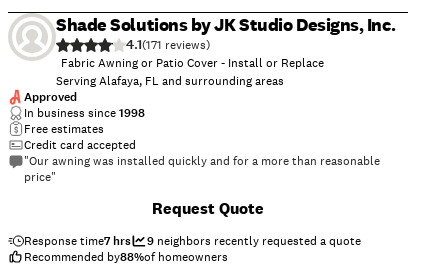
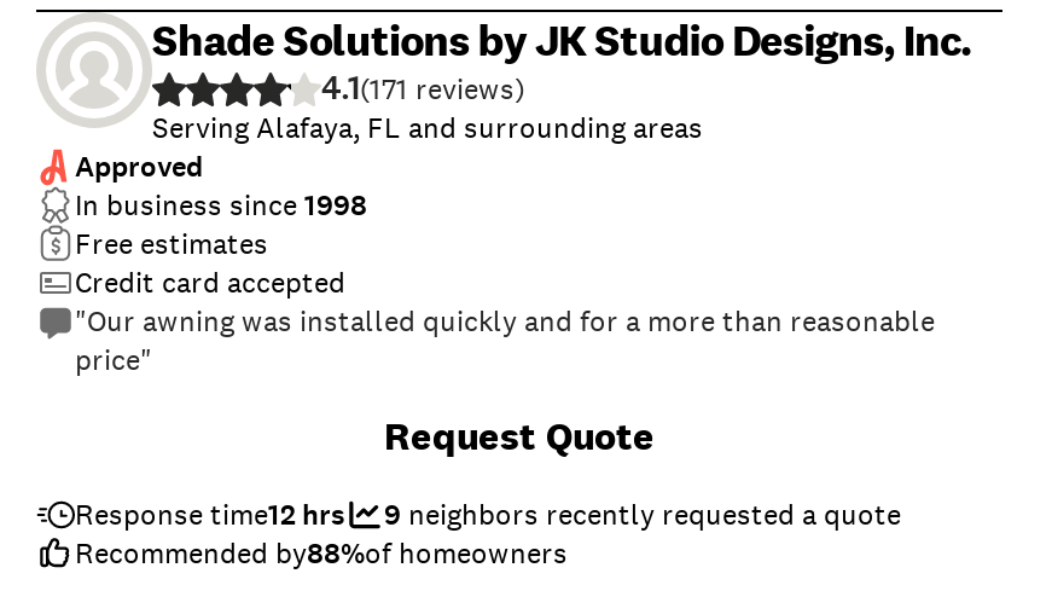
[61,55,324,71] Fabric Awning or Patio Cover - Install or Replace -> none
[24,233,131,249] Response time7 hrs -> [75,496,345,534] Response time12 hrs

